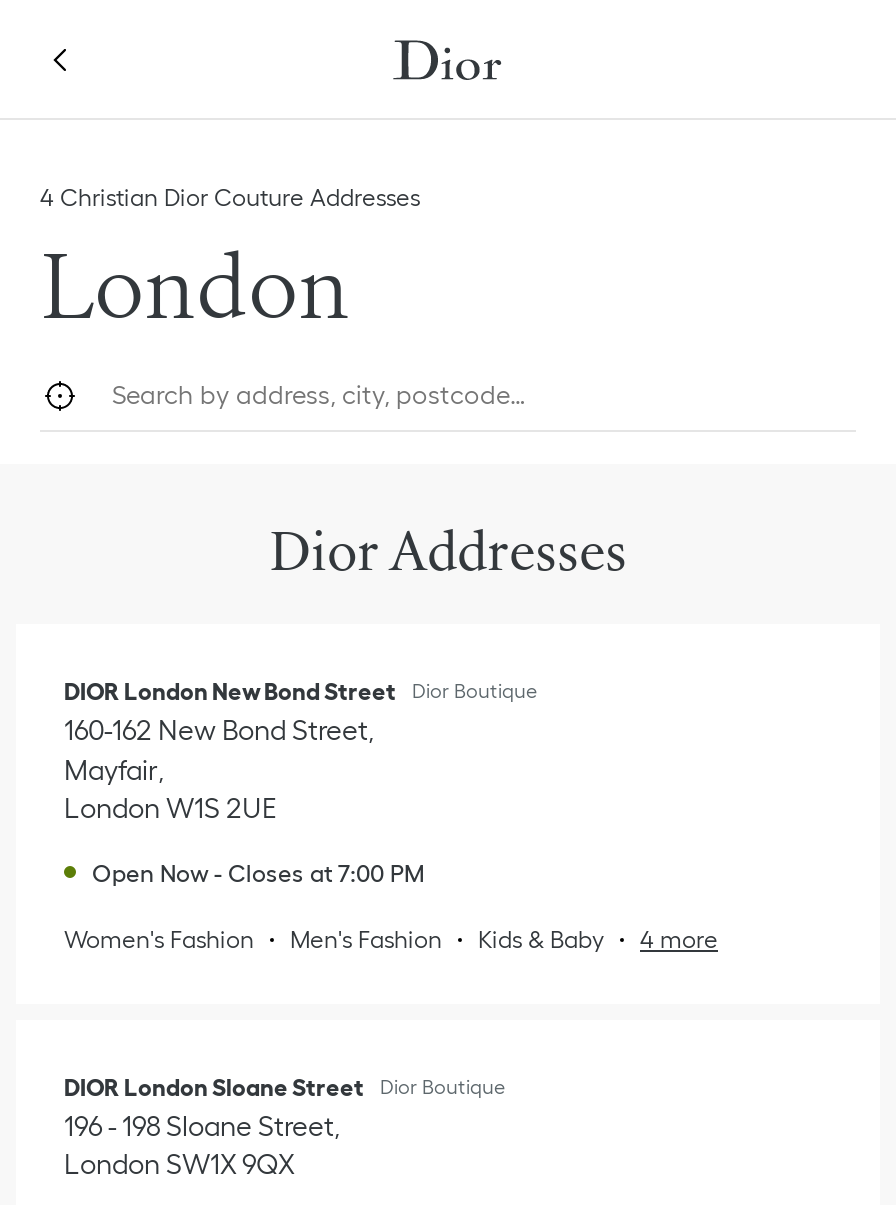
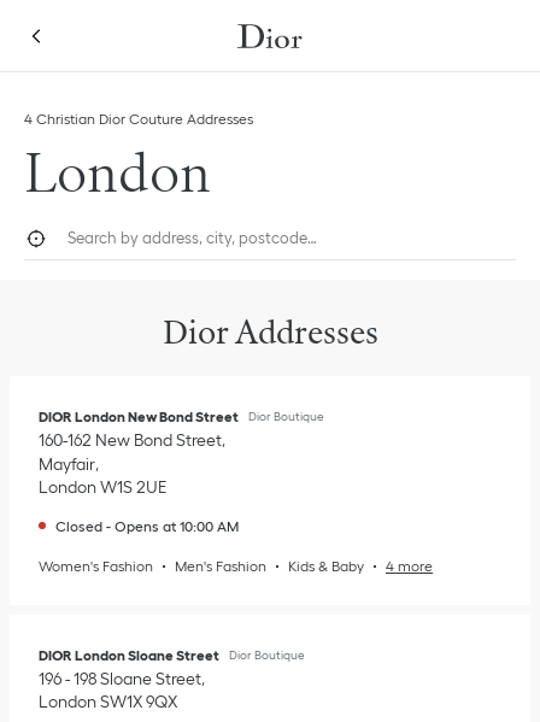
[92,860,424,886] Open Now - Closes at 7:00 PM -> [55,518,239,534] Closed - Opens at 10:00 AM

